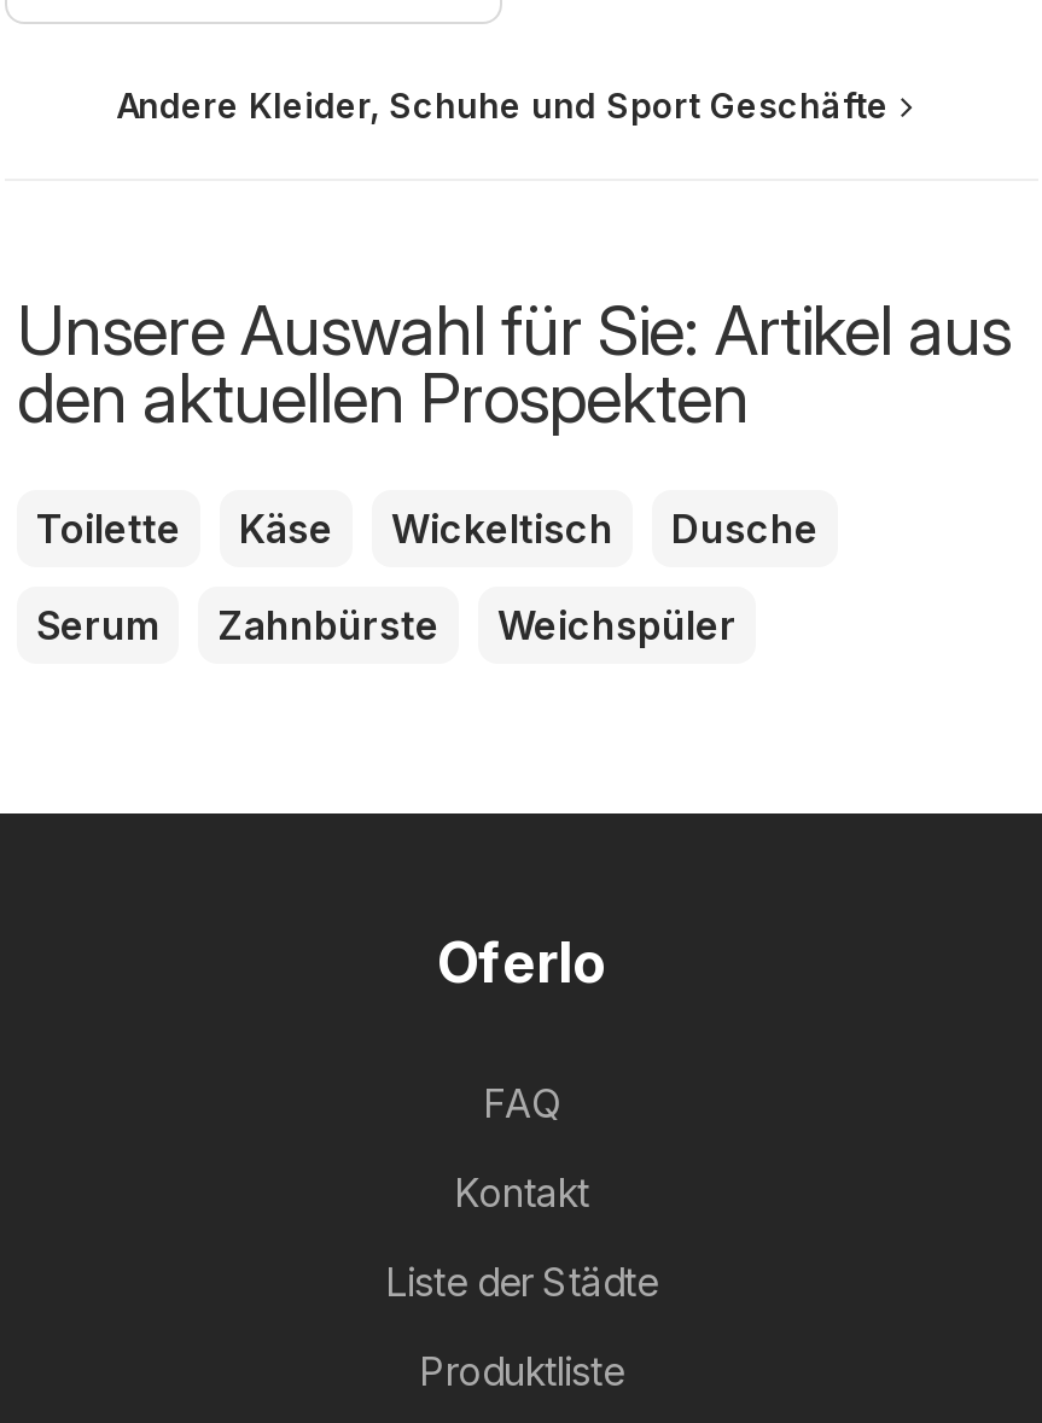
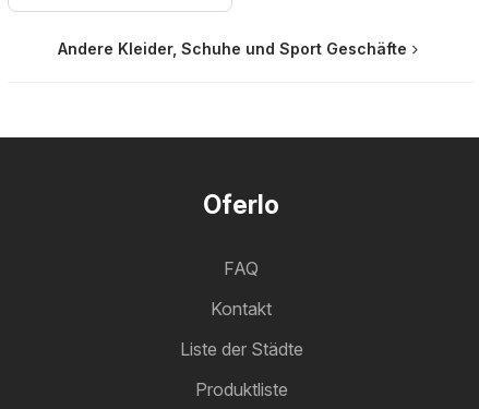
[17,290,1011,650] Unsere Auswahl für Sie: Artikel aus | den aktuellen Prospekten | Toilette | Käse | Wickeltisch | Dusche | Serum | Zahnbürste | Weichspüler -> none

